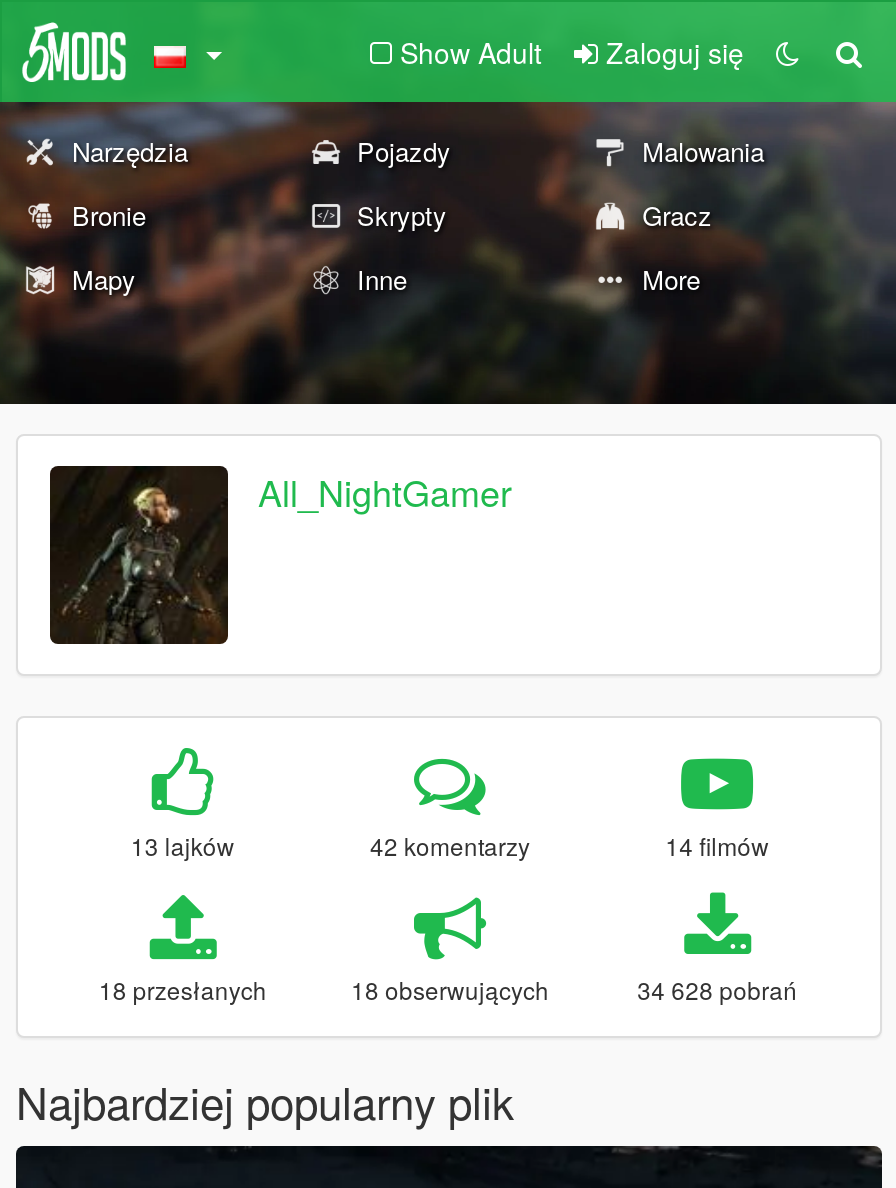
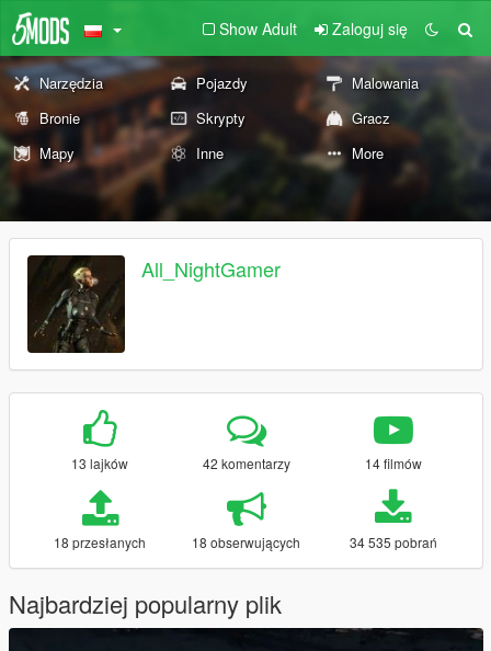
[637,972,797,1006] 34 628 pobrań -> [349,533,437,551] 34 535 pobrań

